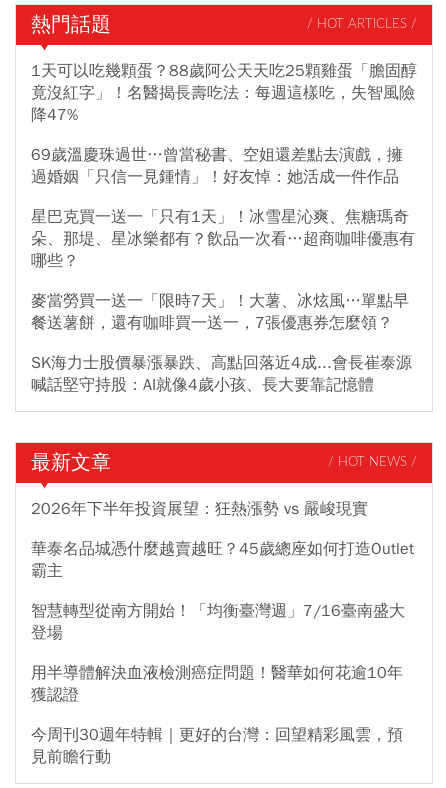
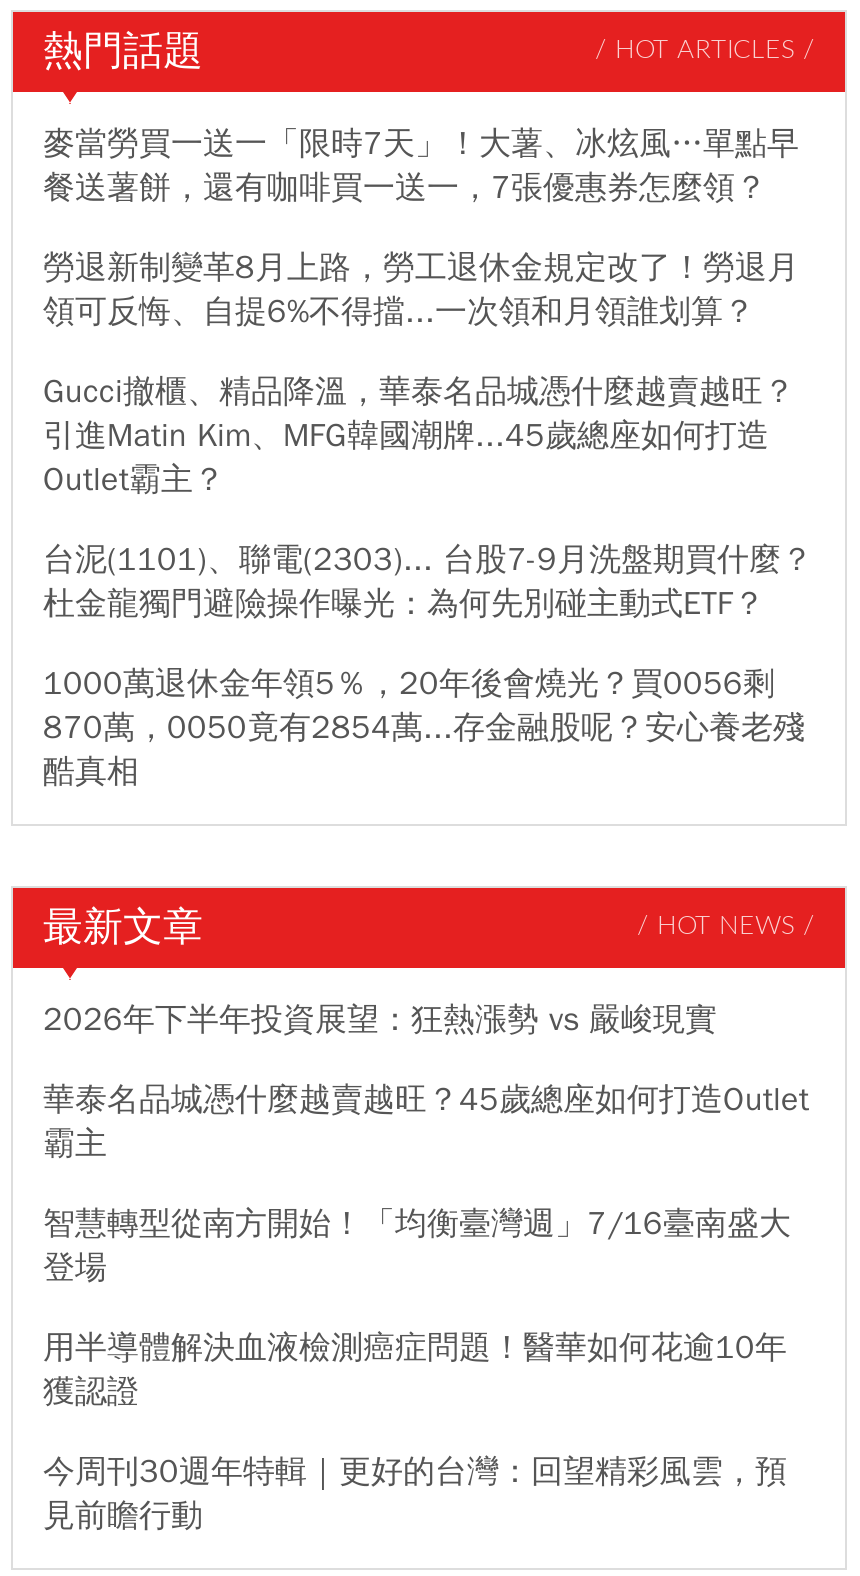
[31,61,417,271] 1天可以吃幾顆蛋？88歲阿公天天吃25顆雞蛋「膽固醇 | 竟沒紅字」！名醫揭長壽吃法：每週這樣吃，失智風險 | 降47% | 69歲溫慶珠過世…曾當秘書、空姐還差點去演戲，擁 | 過婚姻「只信一見鍾情」！好友悼：她活成一件作品 | 星巴克買一送一「只有1天」！冰雪星沁爽、焦糖瑪奇 | 朵、那堤、星冰樂都有？飲品一次看…超商咖啡優惠有 | 哪些？ -> none
moved [31,291,409,333] -> [43,124,799,208]: 麥當勞買一送一「限時7天」！大薯、冰炫風…單點早 | 餐送薯餅，還有咖啡買一送一，7張優惠券怎麼領？
[31,353,412,395] SK海力士股價暴漲暴跌、高點回落近4成...會長崔泰源 | 喊話堅守持股：AI就像4歲小孩、長大要靠記憶體 -> [43,248,813,792] 勞退新制變革8月上路，勞工退休金規定改了！勞退月 | 領可反悔、自提6%不得擋...一次領和月領誰划算？ | Gucci撤櫃、精品降溫，華泰名品城憑什麼越賣越旺？ | 引進Matin Kim、MFG韓國潮牌...45歲總座如何打造 | Outlet霸主？ | 台泥(1101)、聯電(2303)... 台股7-9月洗盤期買什麼？ | 杜金龍獨門避險操作曝光：為何先別碰主動式ETF？ | 1000萬退休金年領5％，20年後會燒光？買0056剩 | 870萬，0050竟有2854萬...存金融股呢？安心養老殘 | 酷真相

